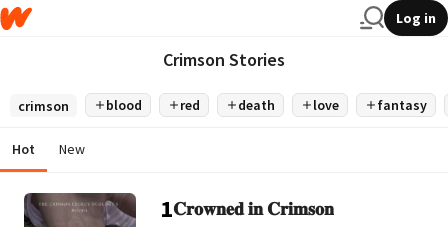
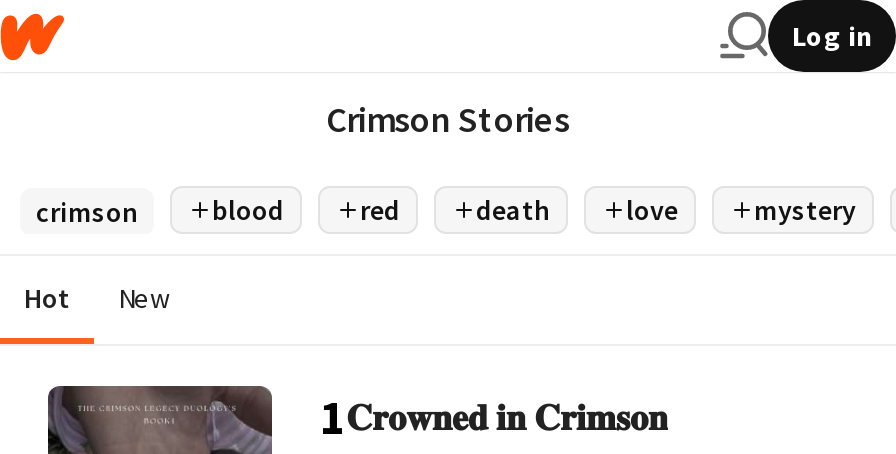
[377,96,427,114] fantasy -> [754,192,856,228] mystery

